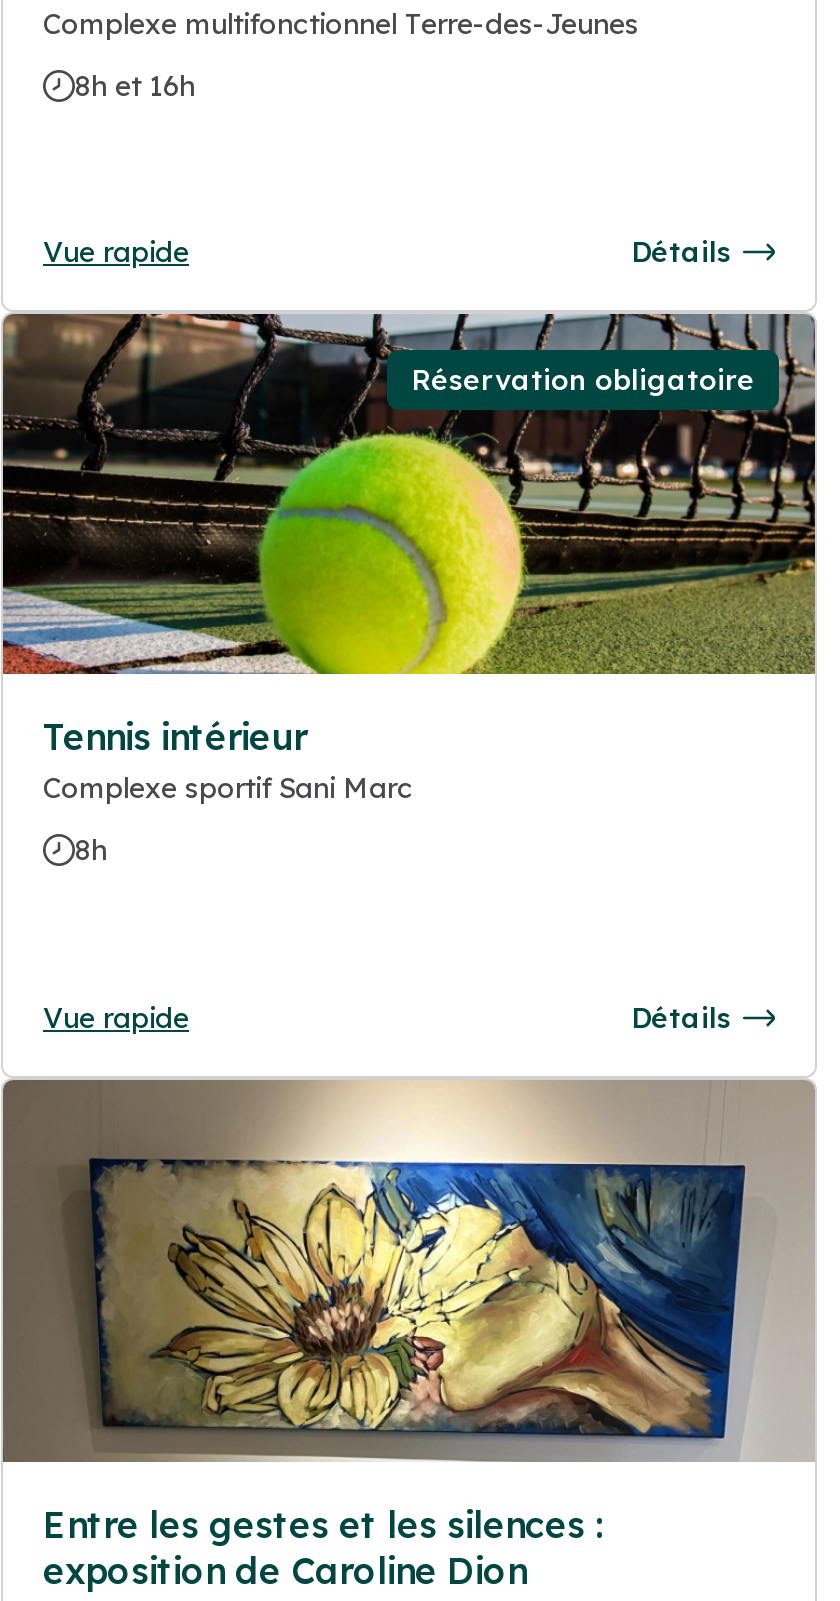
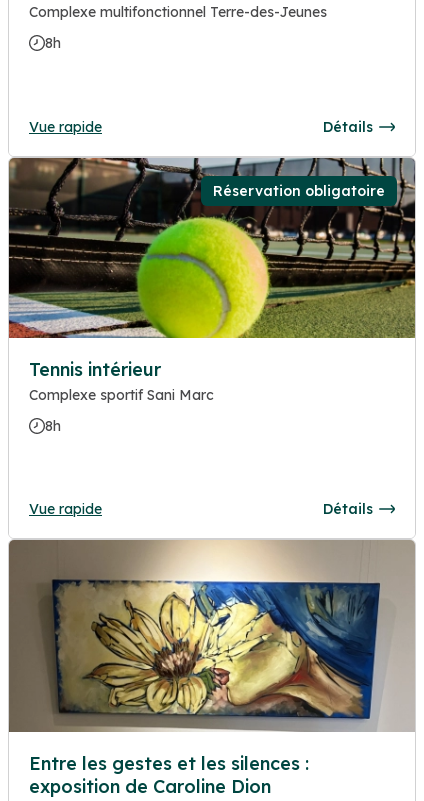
[75,68,195,104] 8h et 16h -> [45,34,61,52] 8h

